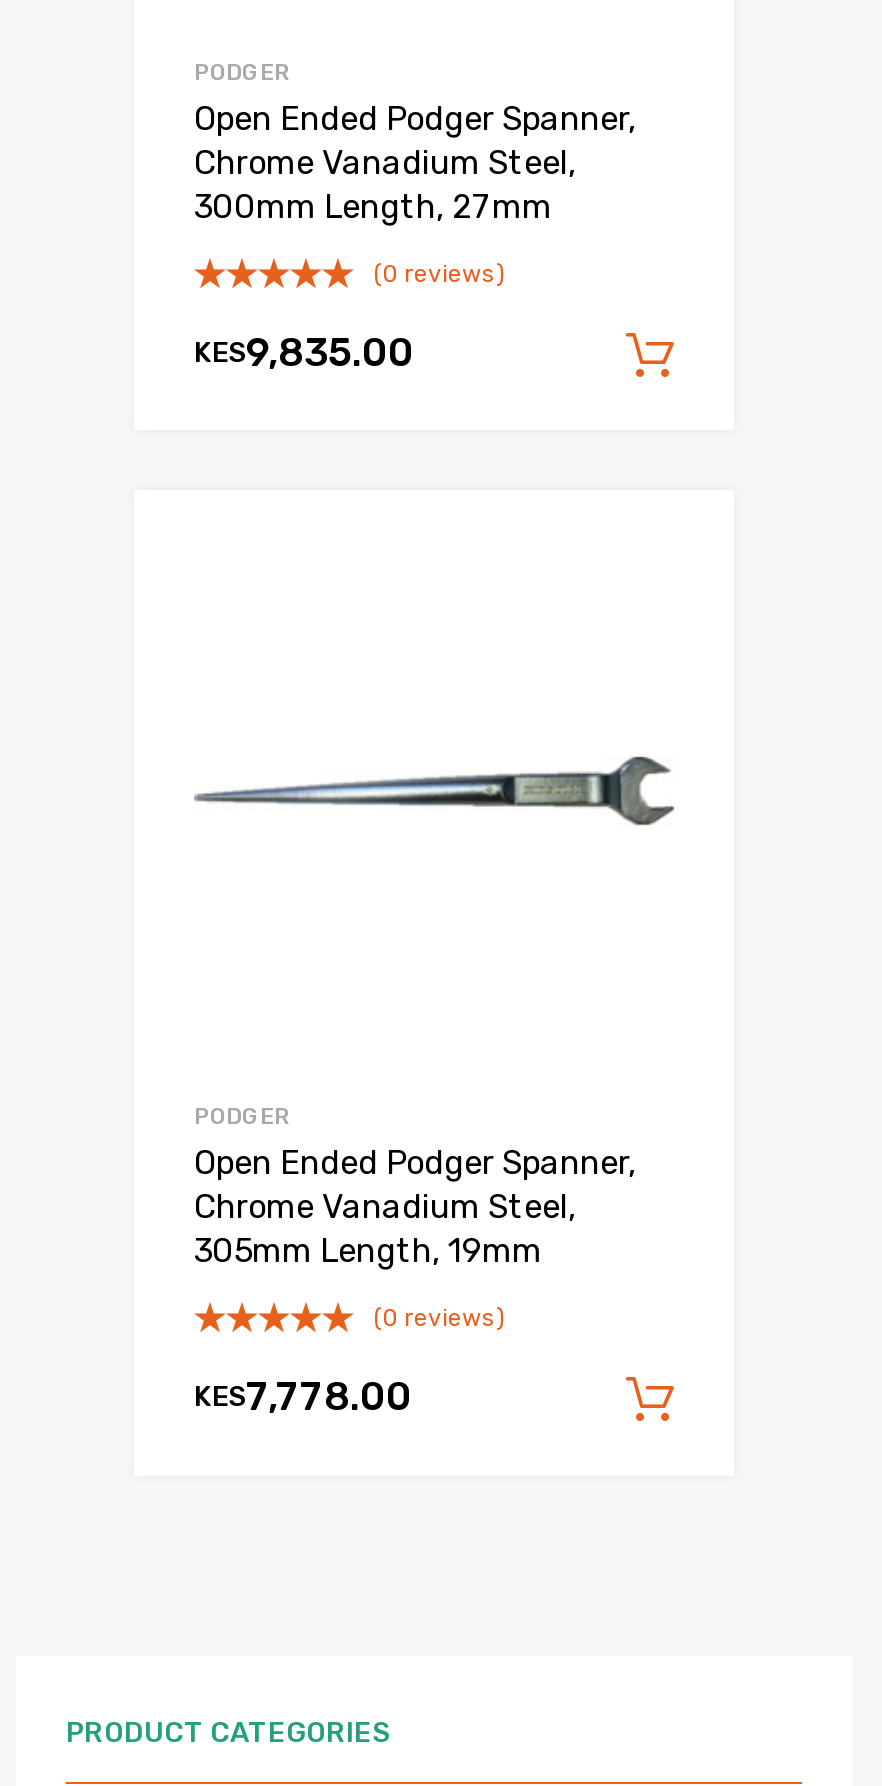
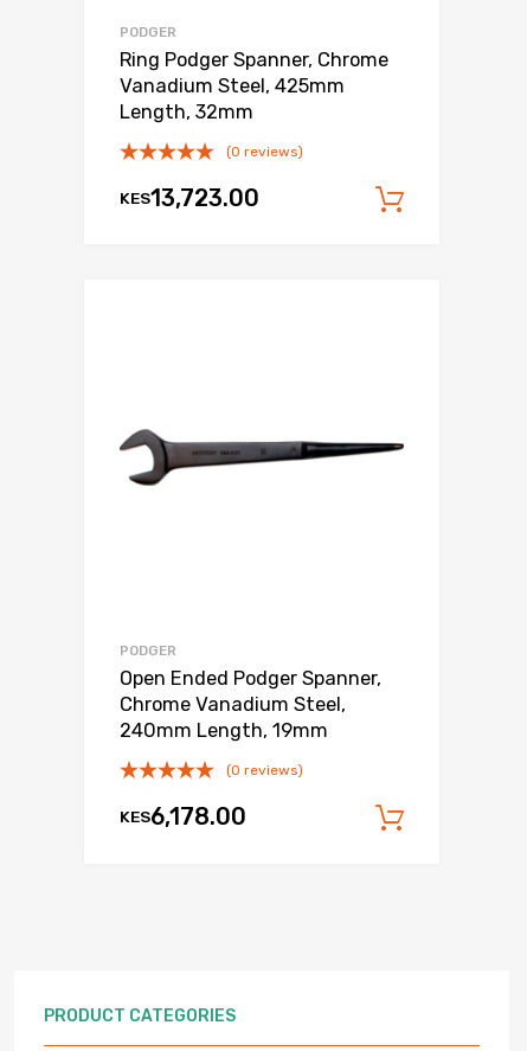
[194,99,636,225] Open Ended Podger Spanner, | Chrome Vanadium Steel, | 300mm Length, 27mm -> [120,48,388,123] Ring Podger Spanner, Chrome | Vanadium Steel, 425mm | Length, 32mm
[194,329,414,375] KES9,835.00 -> [120,184,259,212] KES13,723.00
[192,742,676,838] [image] -> [118,428,405,487] [image]
[194,1232,542,1270] 305mm Length, 19mm -> [120,719,328,742] 240mm Length, 19mm
[194,1374,412,1420] KES7,778.00 -> [120,803,246,831] KES6,178.00

